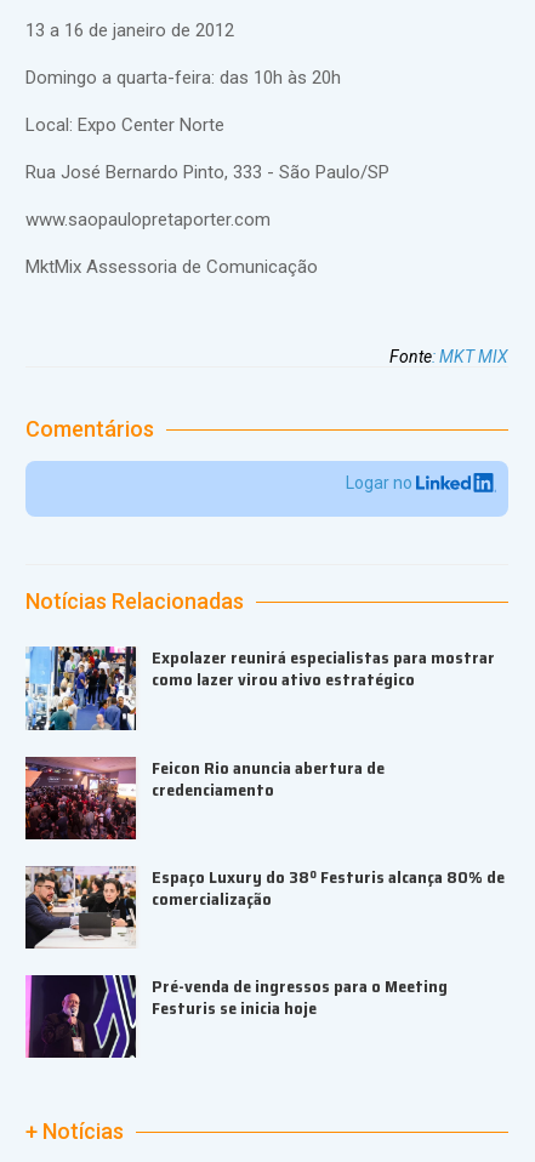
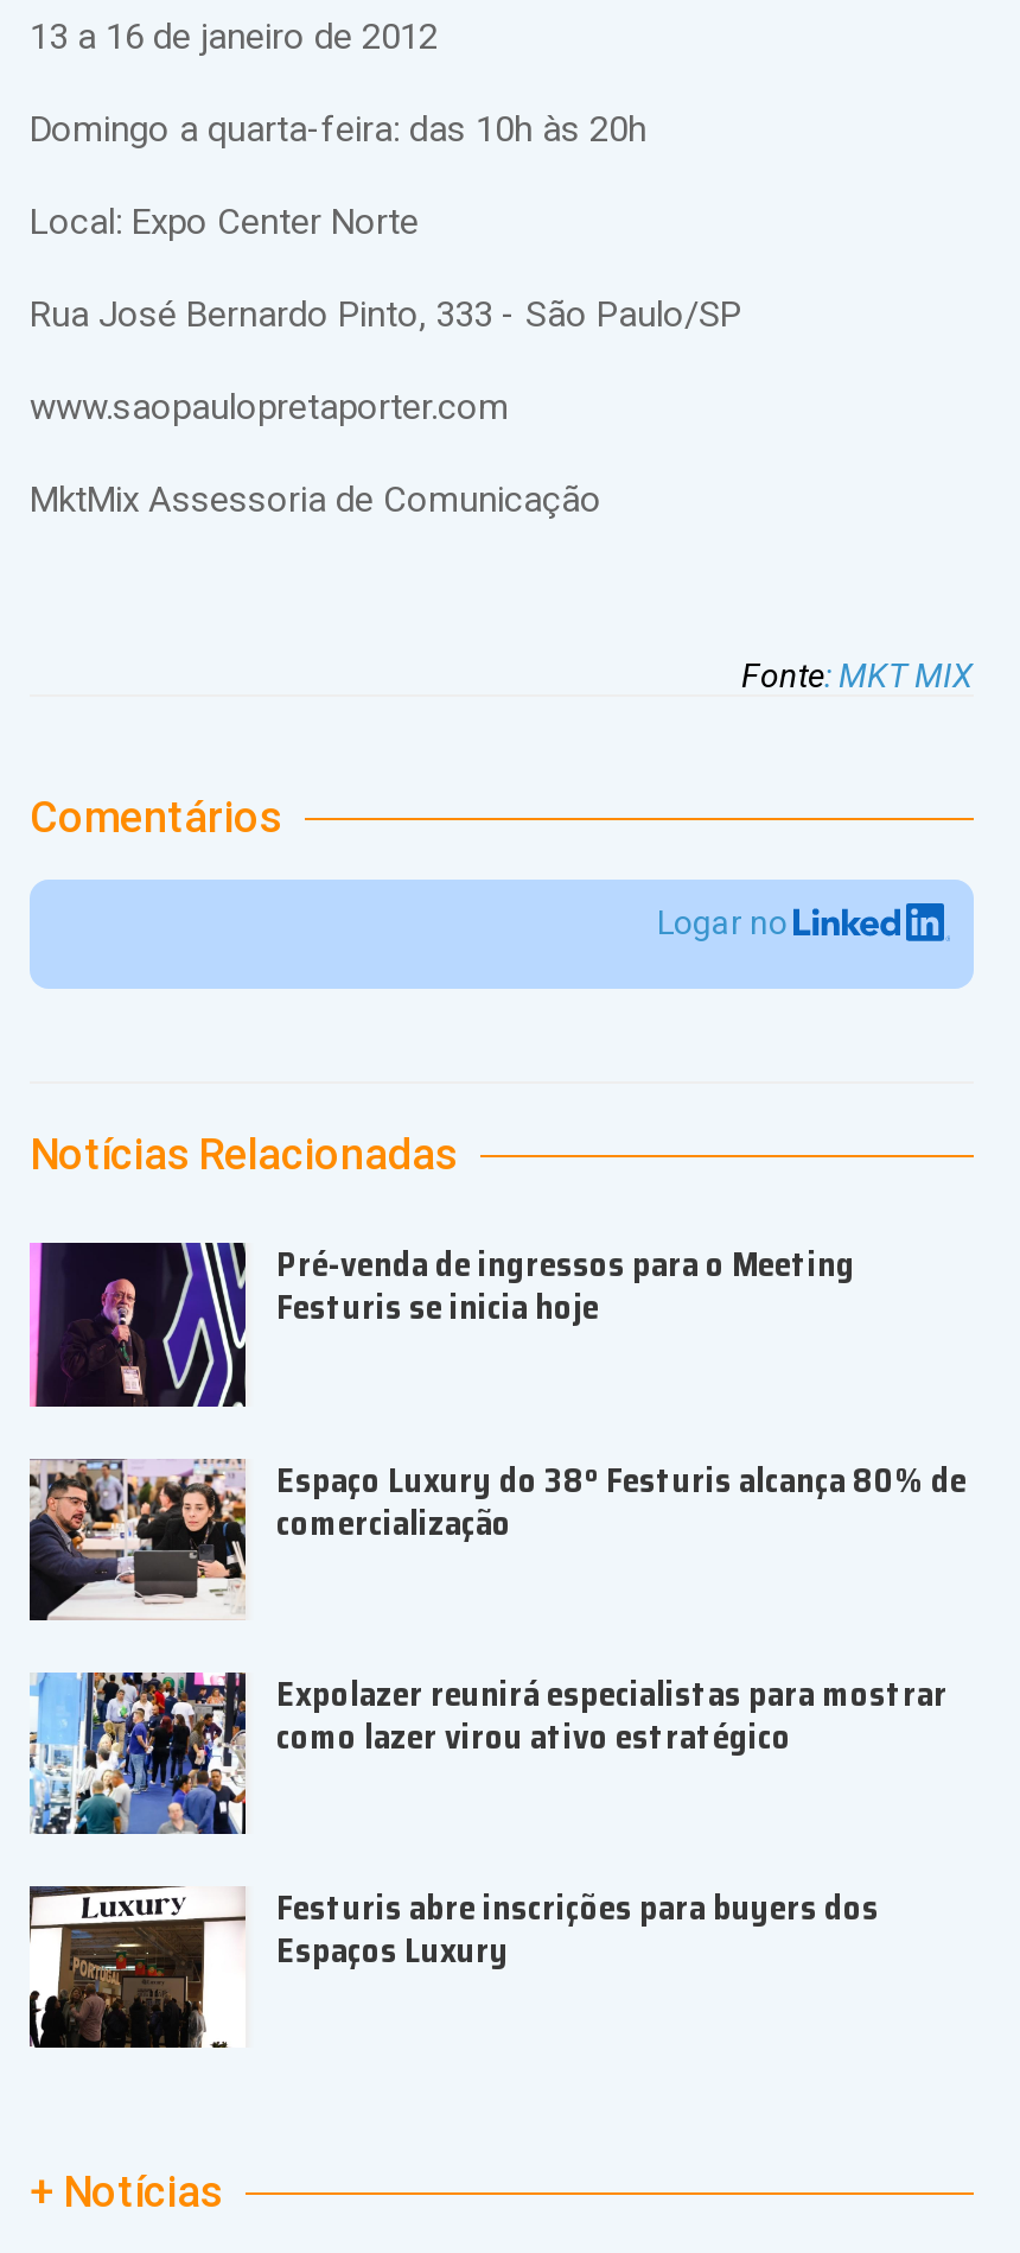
moved [23,644,495,733] -> [25,1667,948,1839]: [image] | Expolazer reunirá especialistas para mostrar | como lazer virou ativo estratégico
[24,754,385,841] [image] | Feicon Rio anuncia abertura de | credenciamento -> [27,1881,879,2048] [image] | Festuris abre inscrições para buyers dos | Espaços Luxury
moved [24,863,505,1021] -> [30,1239,967,1620]: [image] | Espaço Luxury do 38º Festuris alcança 80% de | comercialização | Pré-venda de ingressos para o Meeting | Festuris se inicia hoje

